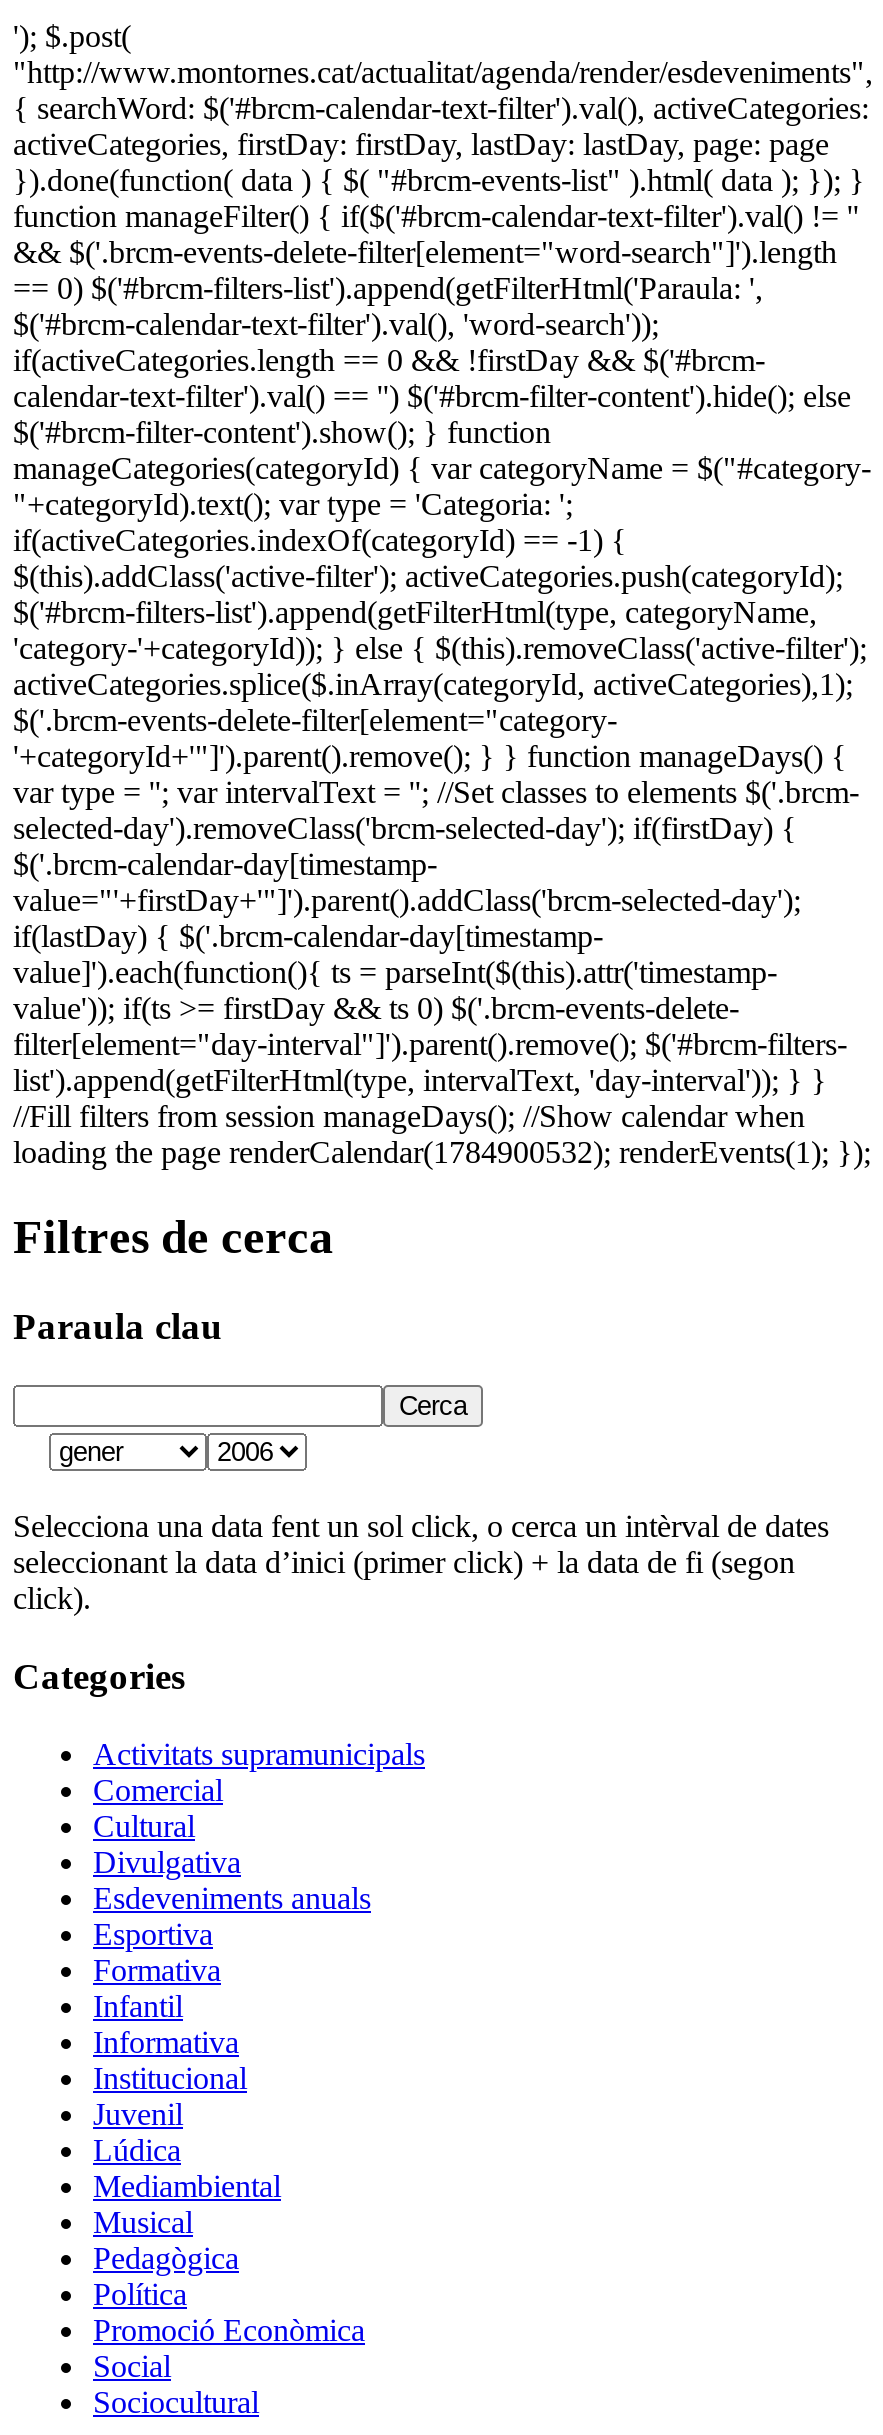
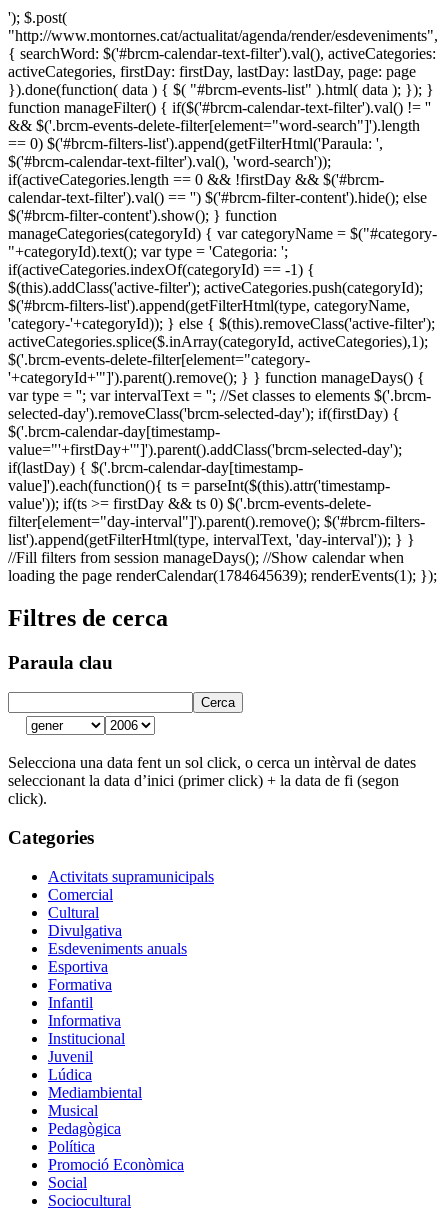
[13,1135,871,1169] loading the page renderCalendar(1784900532); renderEvents(1); }); -> [8,567,437,584] loading the page renderCalendar(1784645639); renderEvents(1); });

